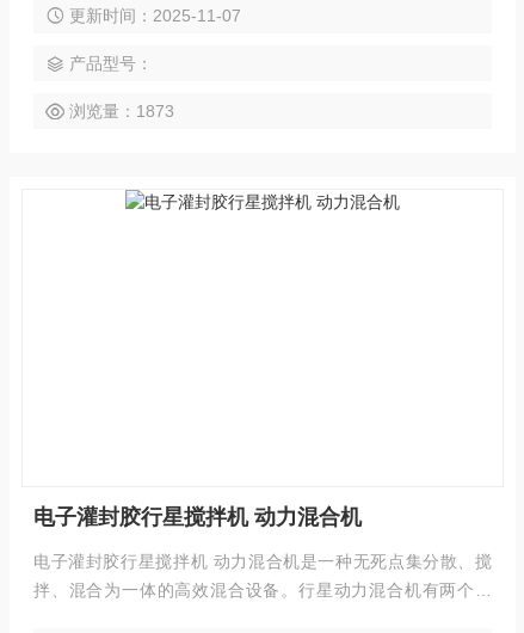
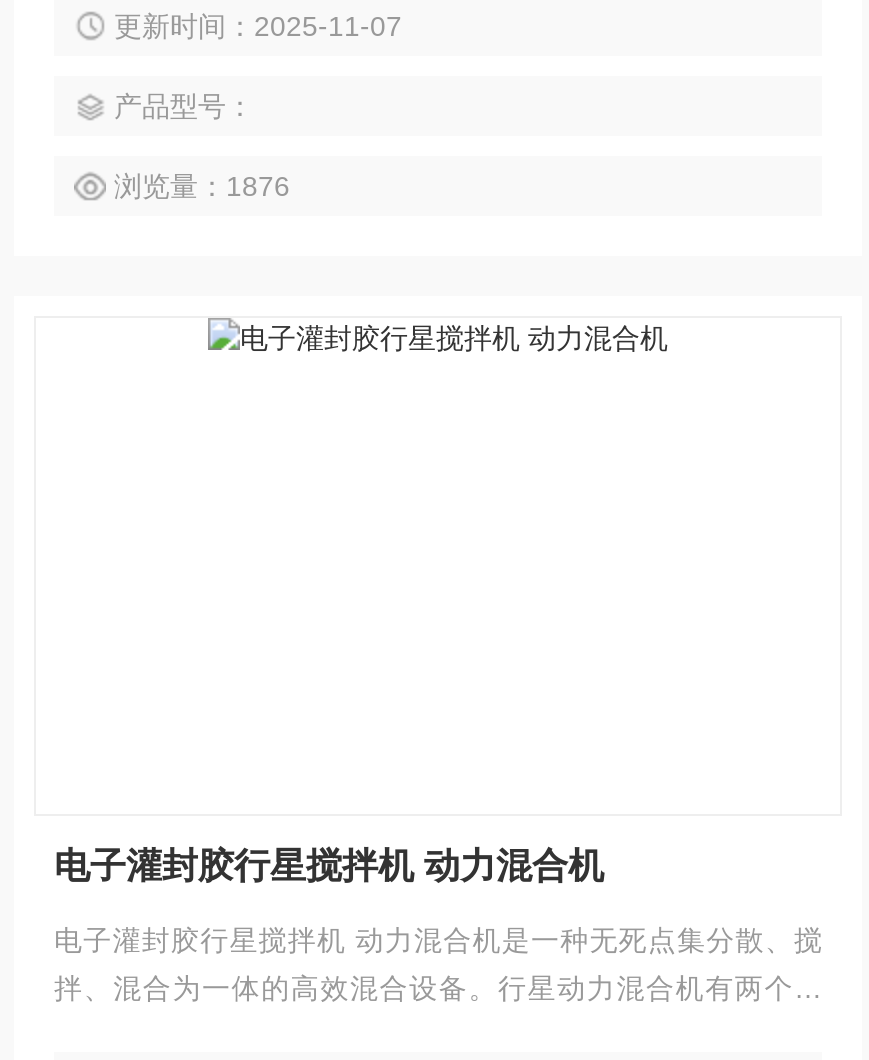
[69,102,174,121] 浏览量：1873 -> [114,170,290,202] 浏览量：1876

